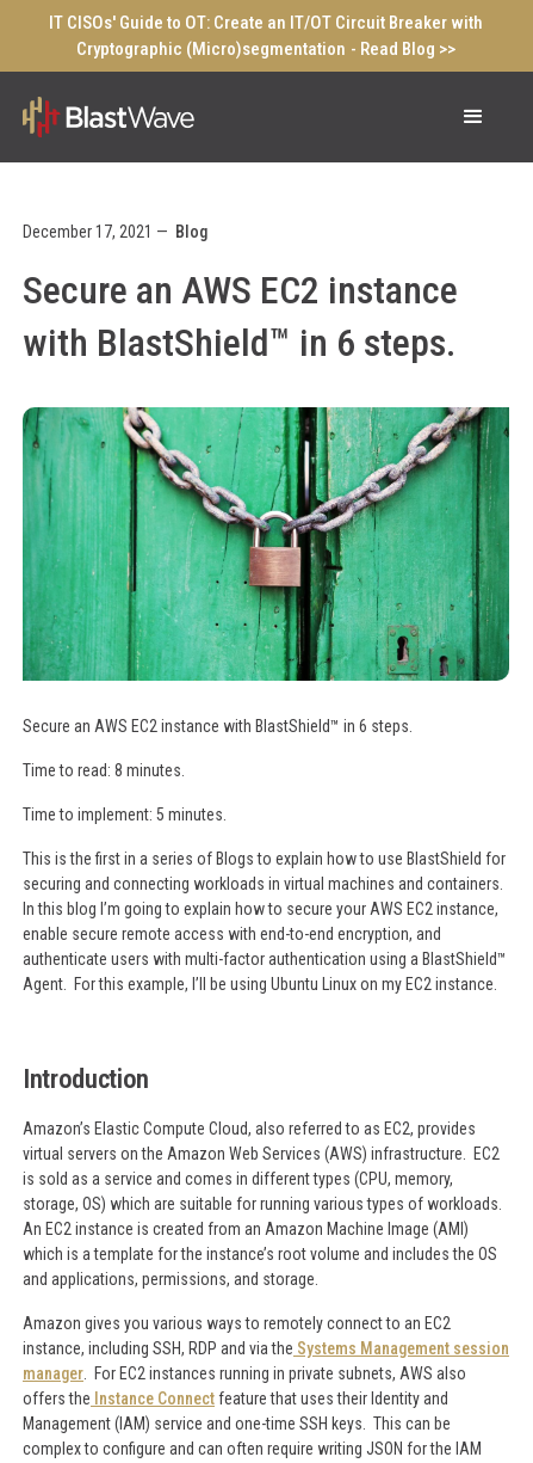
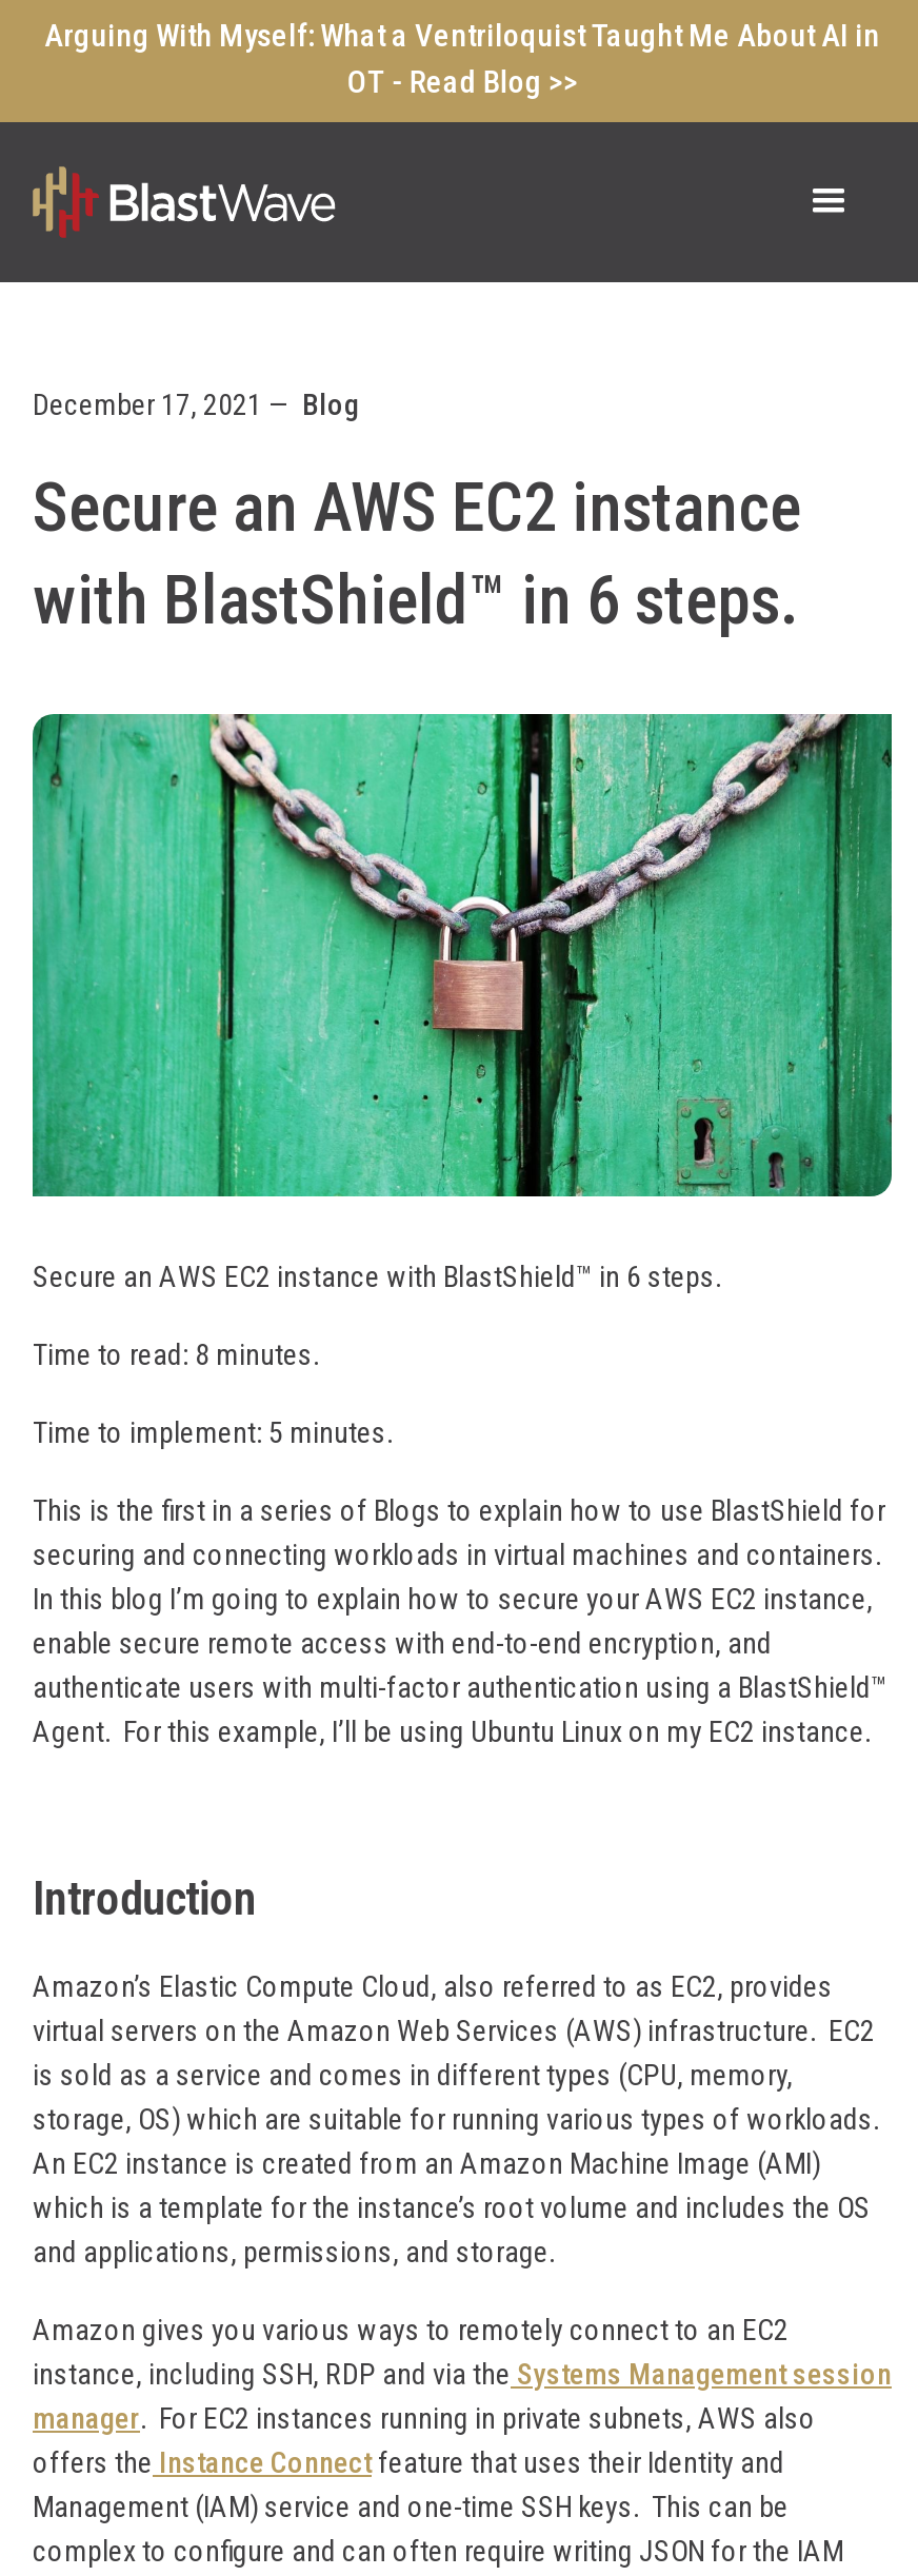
[49,11,483,59] IT CISOs' Guide to OT: Create an IT/OT Circuit Breaker with | Cryptographic (Micro)segmentation - Read Blog >> -> [44,16,880,100] Arguing With Myself: What a Ventriloquist Taught Me About AI in | OT - Read Blog >>

